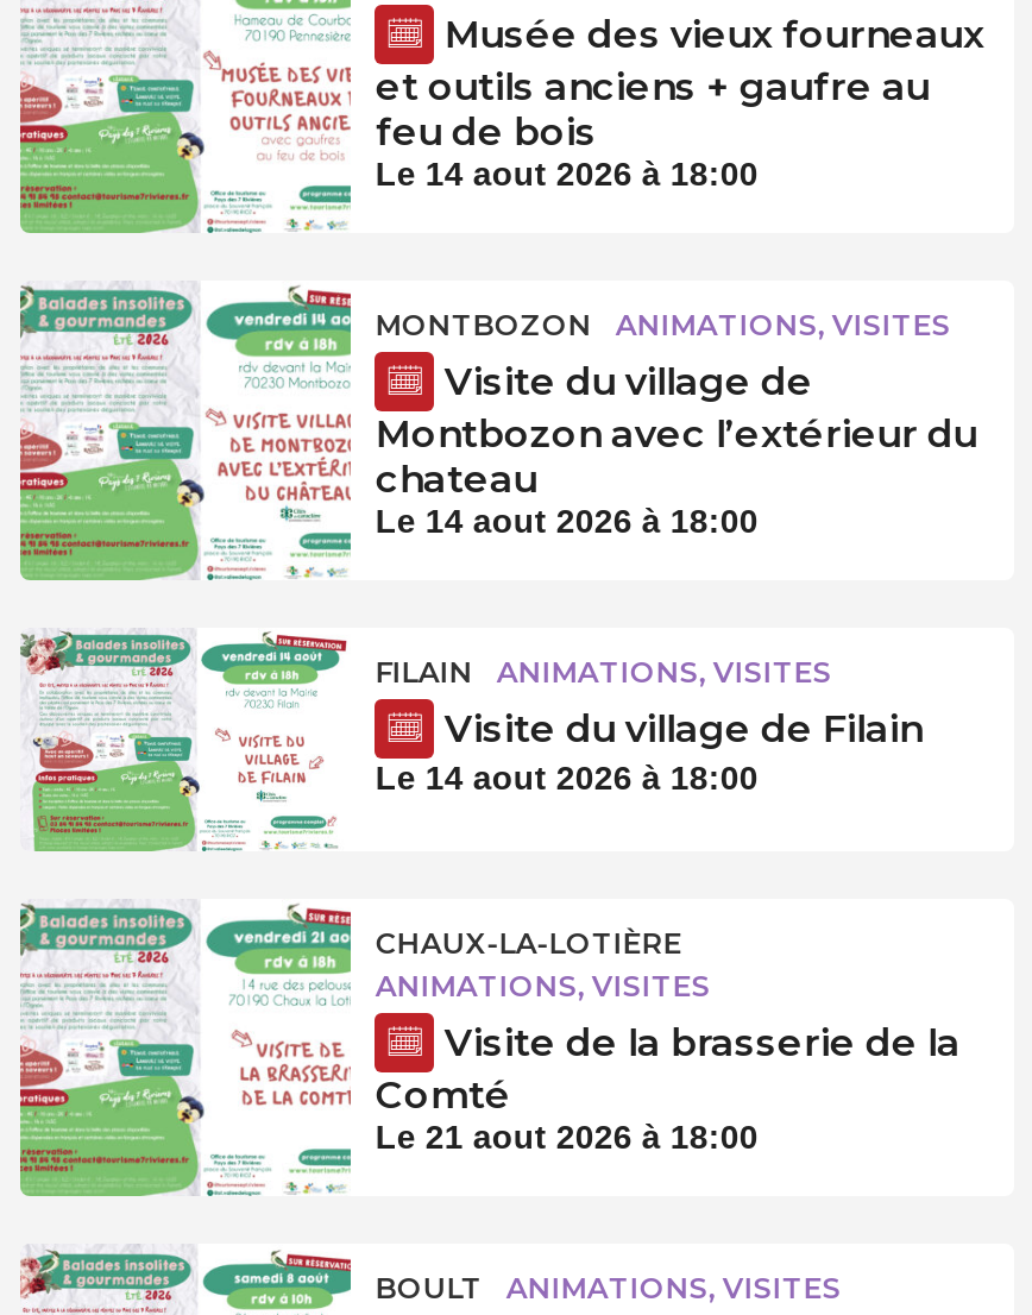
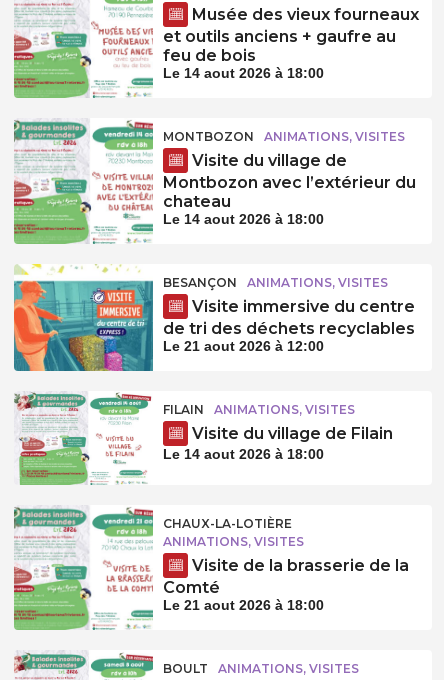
none -> [13,263,415,372] [image] | BESANÇON | ANIMATIONS, VISITES | Visite immersive du centre | de tri des déchets recyclables | Le 21 aout 2026 à 12:00

